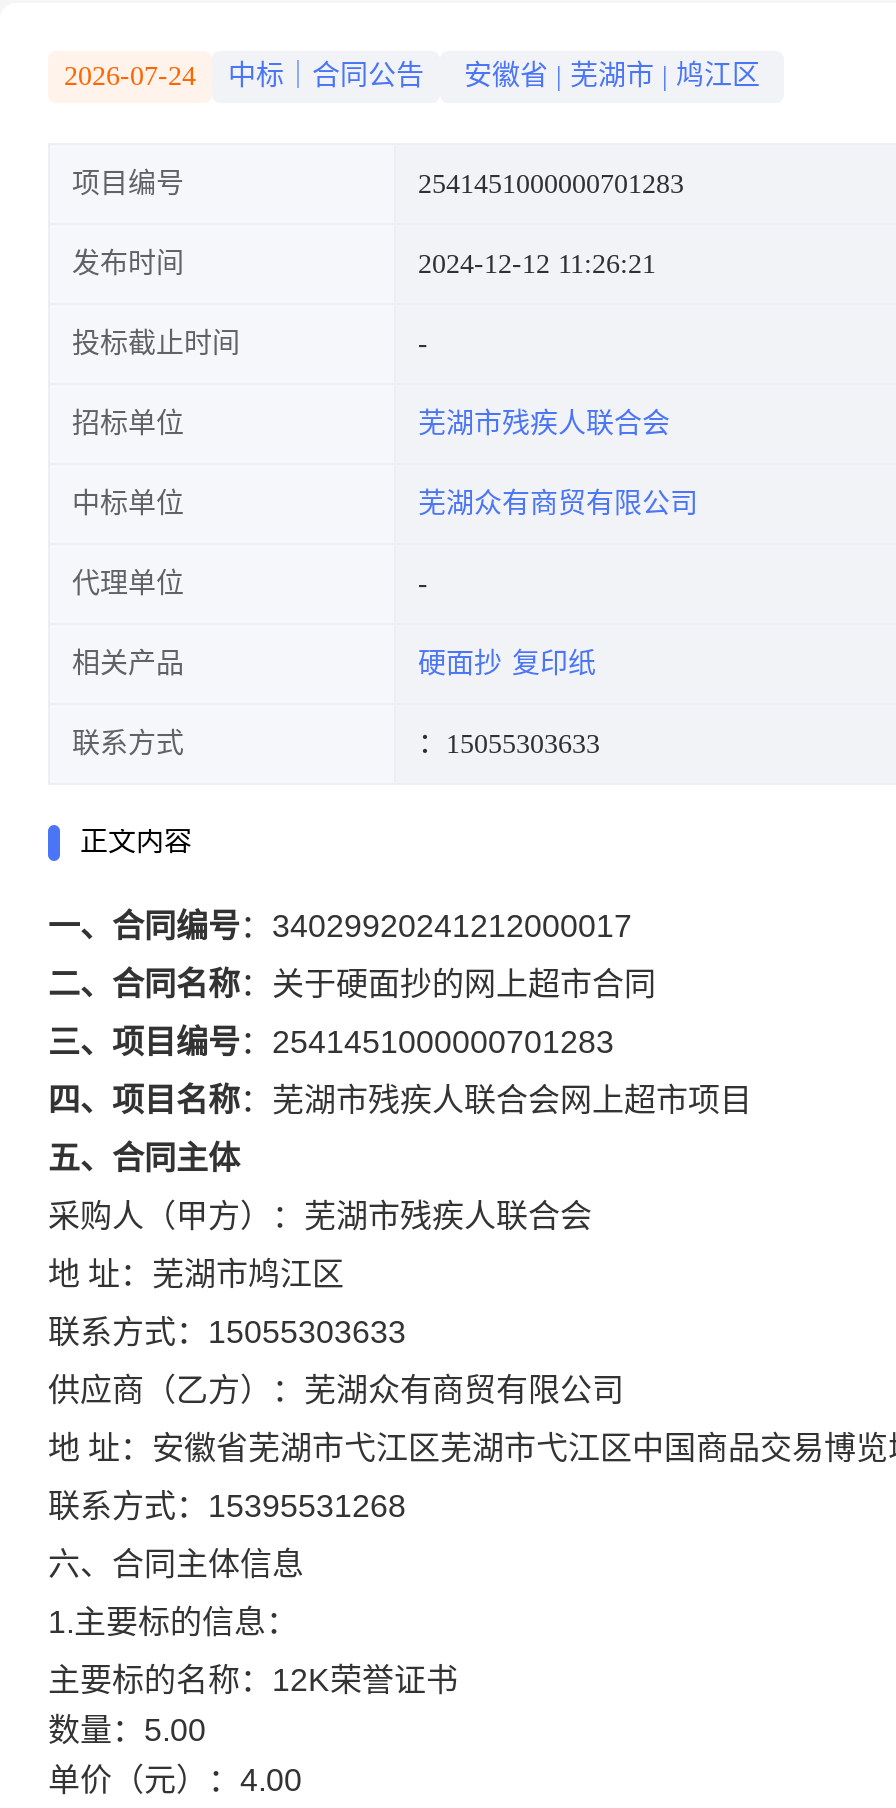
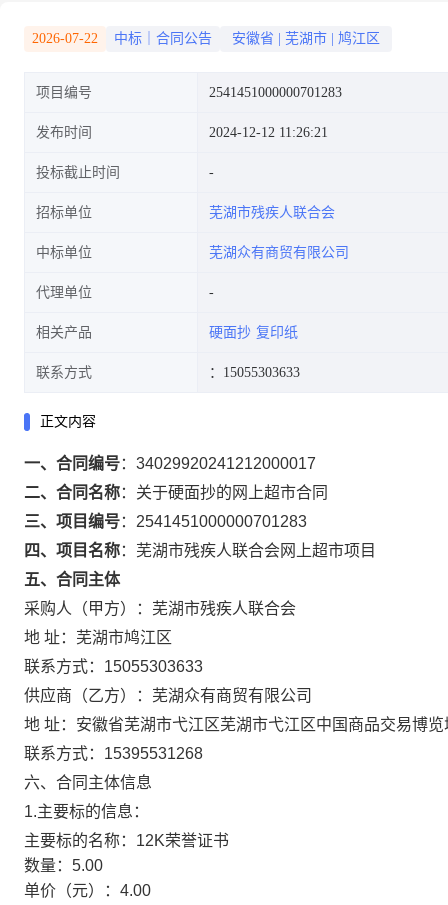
[64,61,196,91] 2026-07-24 -> [32,31,98,46] 2026-07-22

